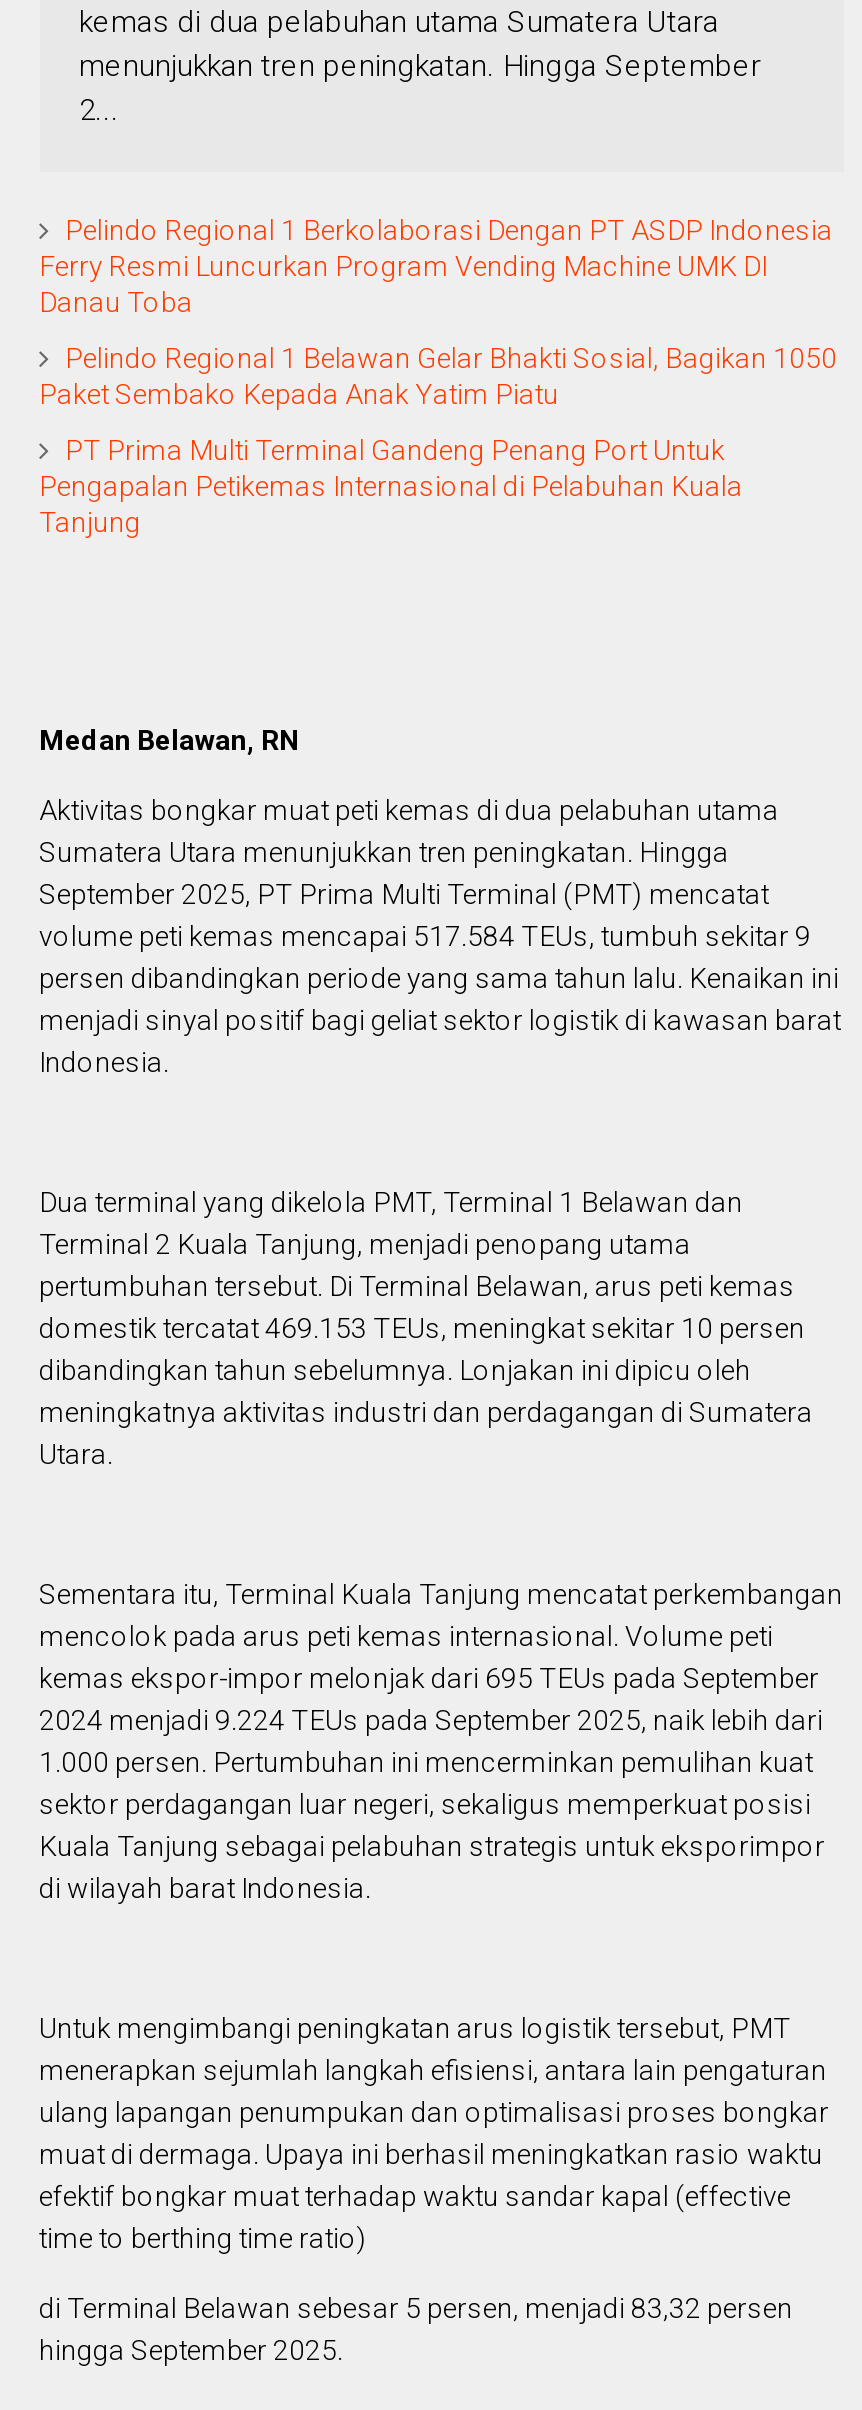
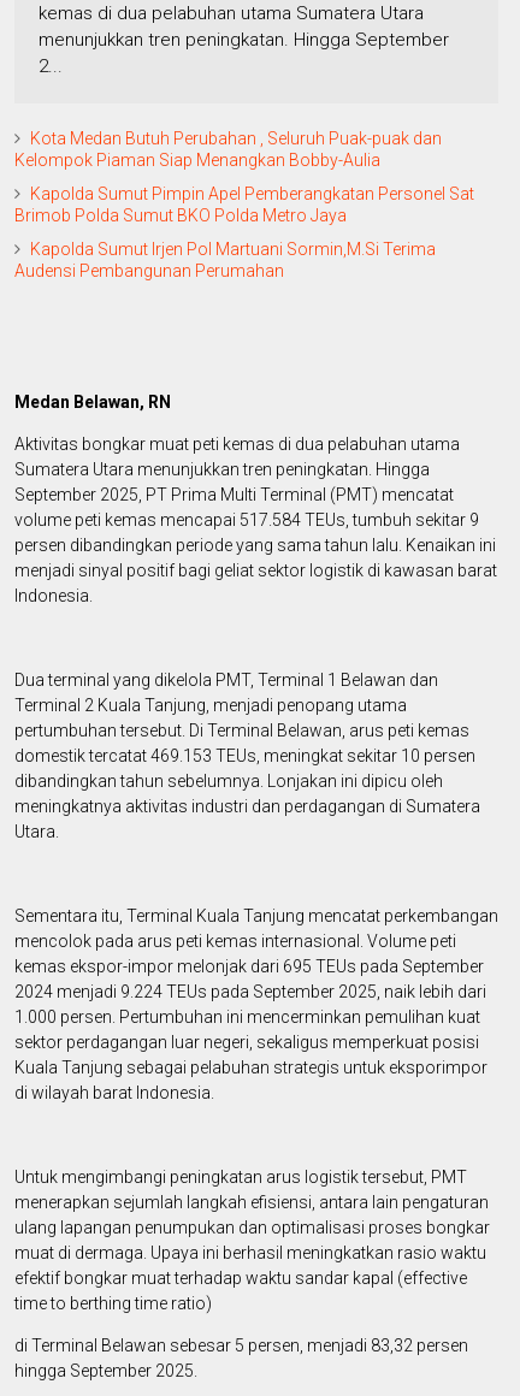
[39,214,833,318] Pelindo Regional 1 Berkolaborasi Dengan PT ASDP Indonesia | Ferry Resmi Luncurkan Program Vending Machine UMK DI | Danau Toba -> [14,129,441,170] Kota Medan Butuh Perubahan , Seluruh Puak-puak dan | Kelompok Piaman Siap Menangkan Bobby-Aulia
[39,342,837,410] Pelindo Regional 1 Belawan Gelar Bhakti Sosial, Bagikan 1050 | Paket Sembako Kepada Anak Yatim Piatu -> [14,184,474,225] Kapolda Sumut Pimpin Apel Pemberangkatan Personel Sat | Brimob Polda Sumut BKO Polda Metro Jaya
[39,434,743,538] PT Prima Multi Terminal Gandeng Penang Port Untuk | Pengapalan Petikemas Internasional di Pelabuhan Kuala | Tanjung -> [14,239,435,280] Kapolda Sumut Irjen Pol Martuani Sormin,M.Si Terima | Audensi Pembangunan Perumahan

